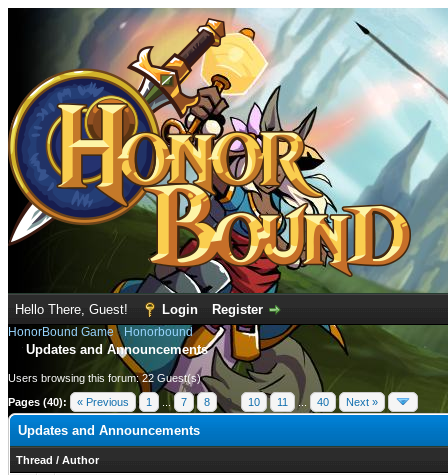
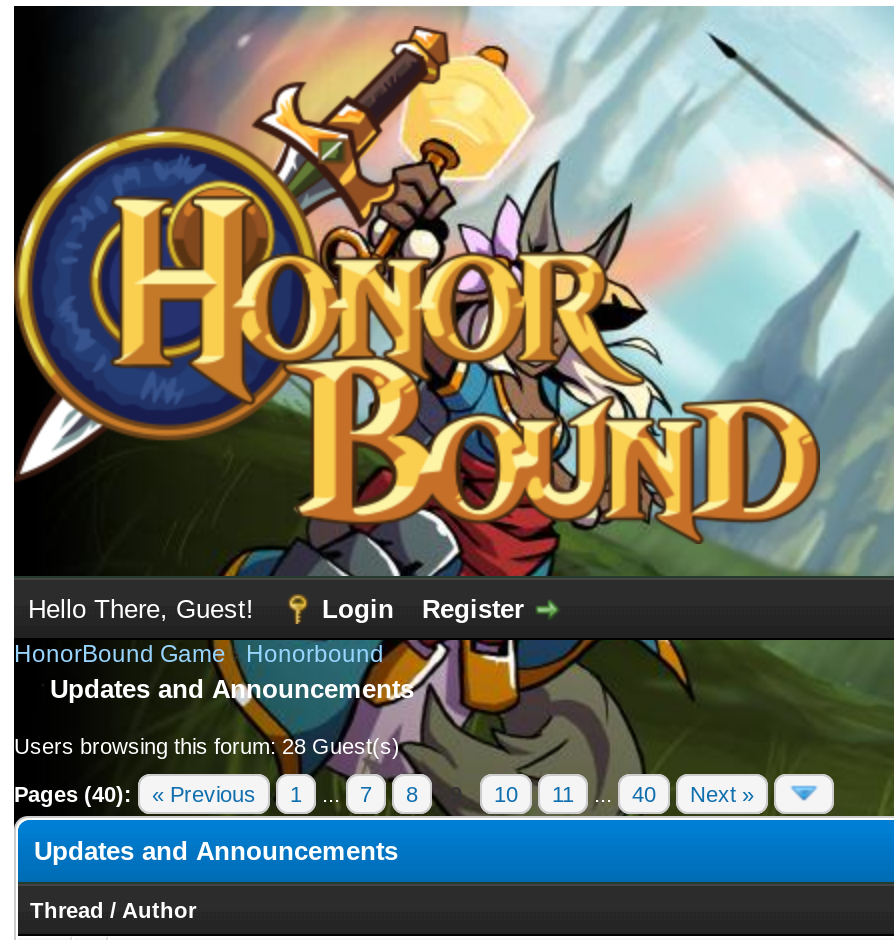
[8,372,201,384] Users browsing this forum: 22 Guest(s) -> [14,734,400,758] Users browsing this forum: 28 Guest(s)

